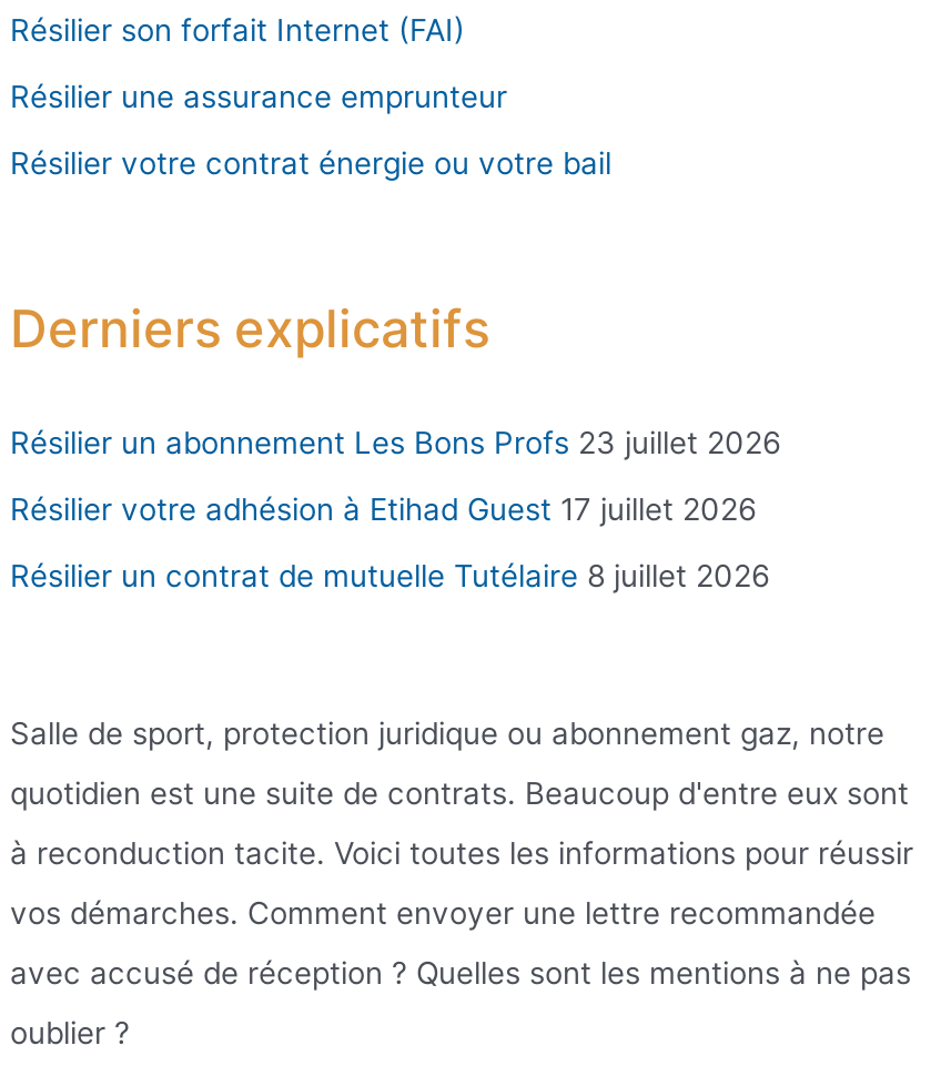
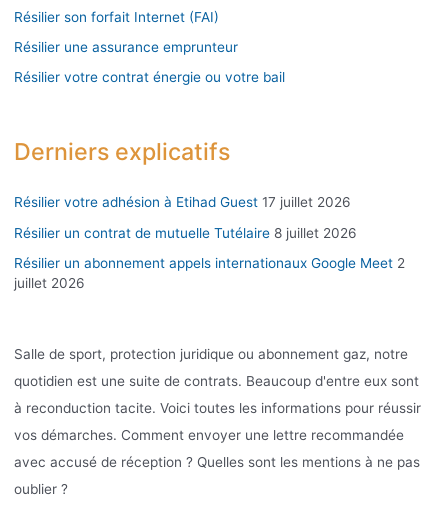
[10,424,782,460] Résilier un abonnement Les Bons Profs 23 juillet 2026 -> none
moved [10,491,771,594] -> [14,194,357,240]: Résilier votre adhésion à Etihad Guest 17 juillet 2026 | Résilier un contrat de mutuelle Tutélaire 8 juillet 2026
none -> [14,255,405,291] Résilier un abonnement appels internationaux Google Meet 2 | juillet 2026

